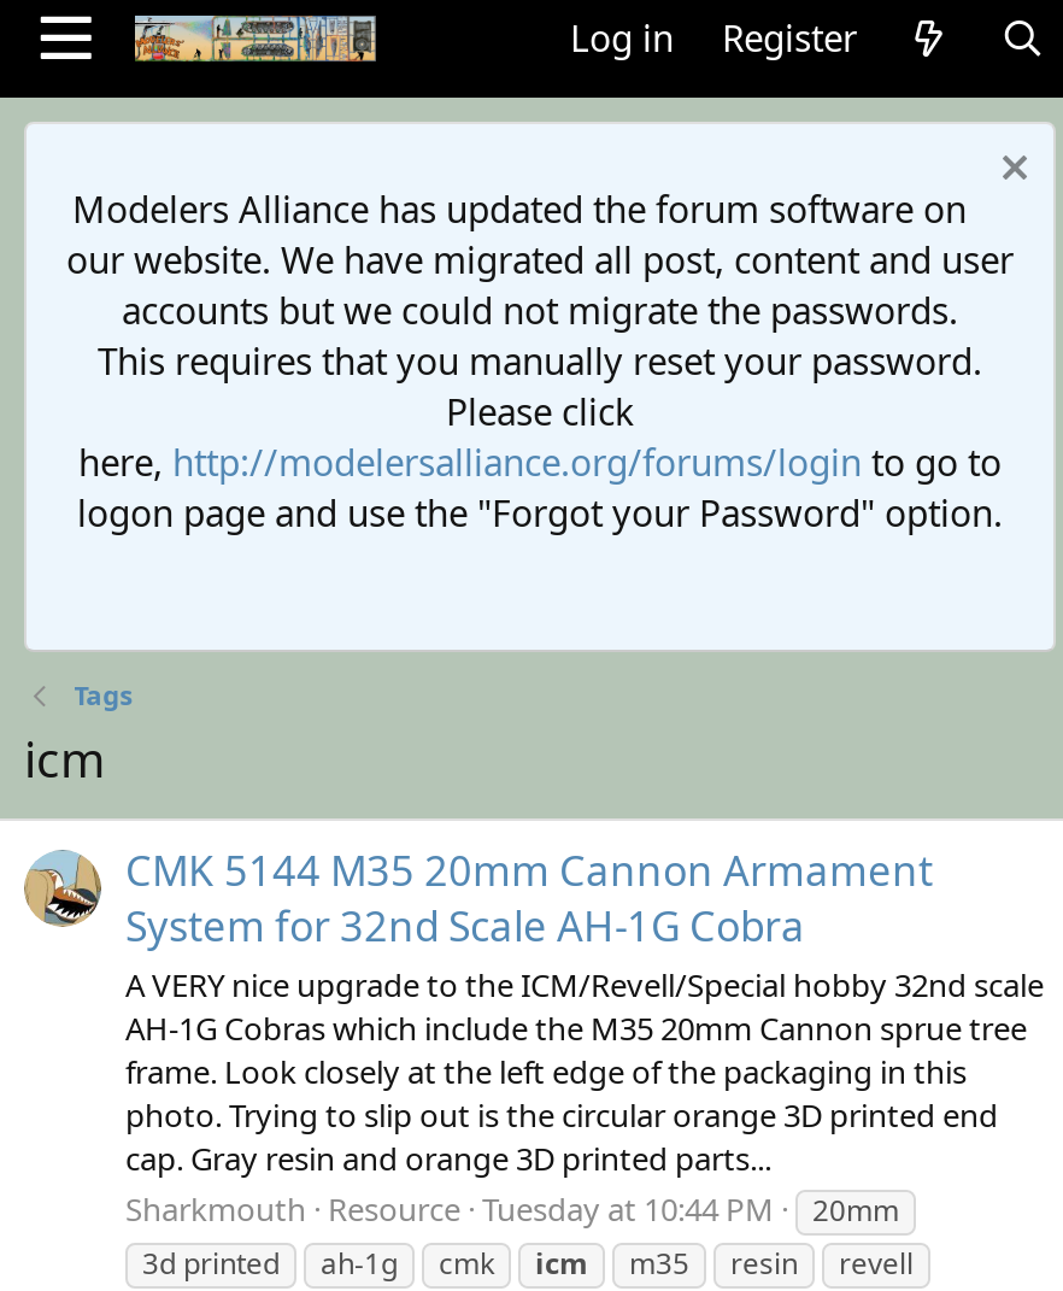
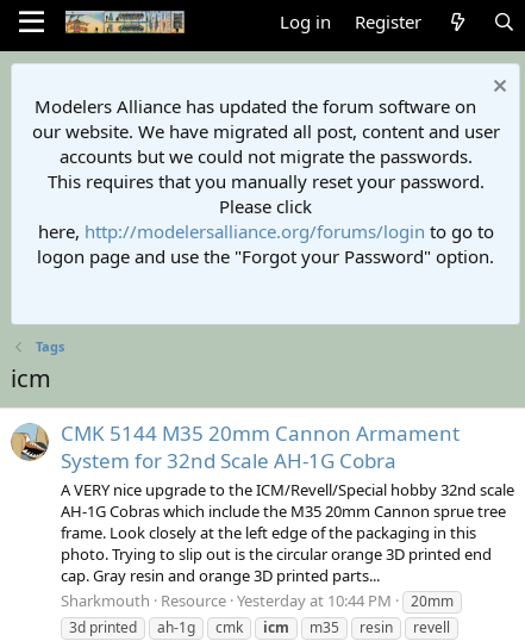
[125,1187,774,1230] Sharkmouth Resource Tuesday at 10:44 PM -> [61,590,392,611] Sharkmouth Resource Yesterday at 10:44 PM

